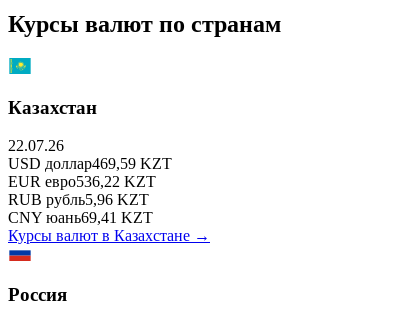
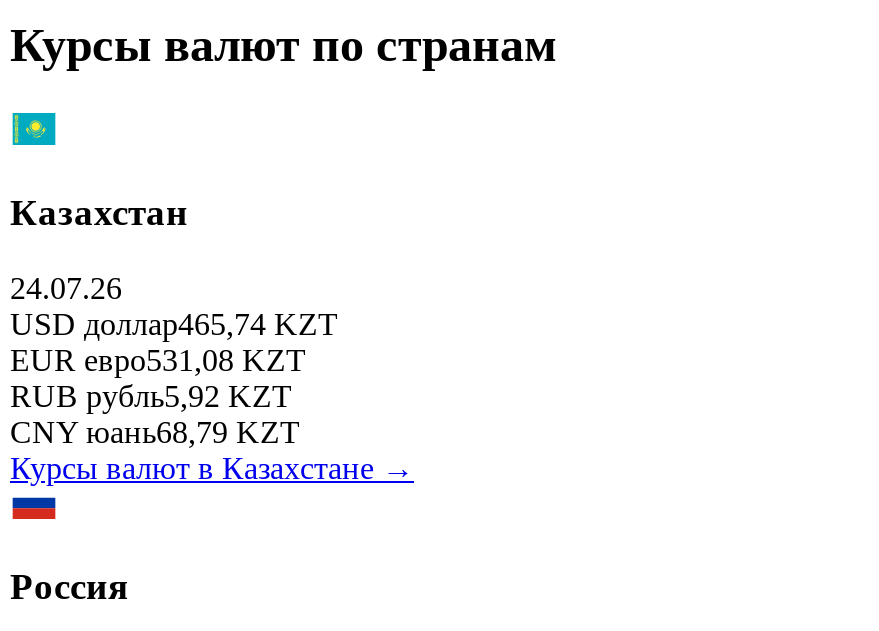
[8,137,64,154] 22.07.26 -> [10,271,122,305] 24.07.26
[8,155,172,172] USD доллар469,59 KZT -> [10,307,338,341] USD доллар465,74 KZT
[8,173,156,190] EUR евро536,22 KZT -> [10,343,306,377] EUR евро531,08 KZT
[8,191,149,208] RUB рубль5,96 KZT -> [10,379,292,413] RUB рубль5,92 KZT
[8,209,153,226] CNY юань69,41 KZT -> [10,415,300,449] CNY юань68,79 KZT

